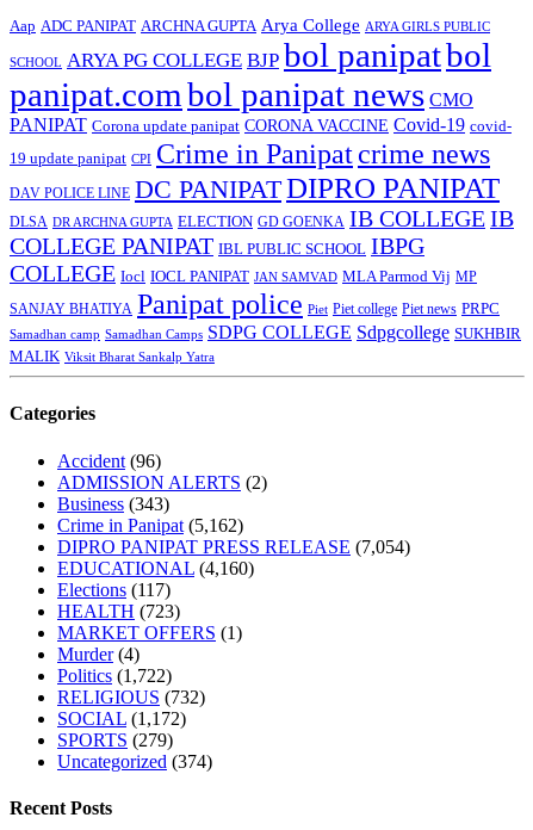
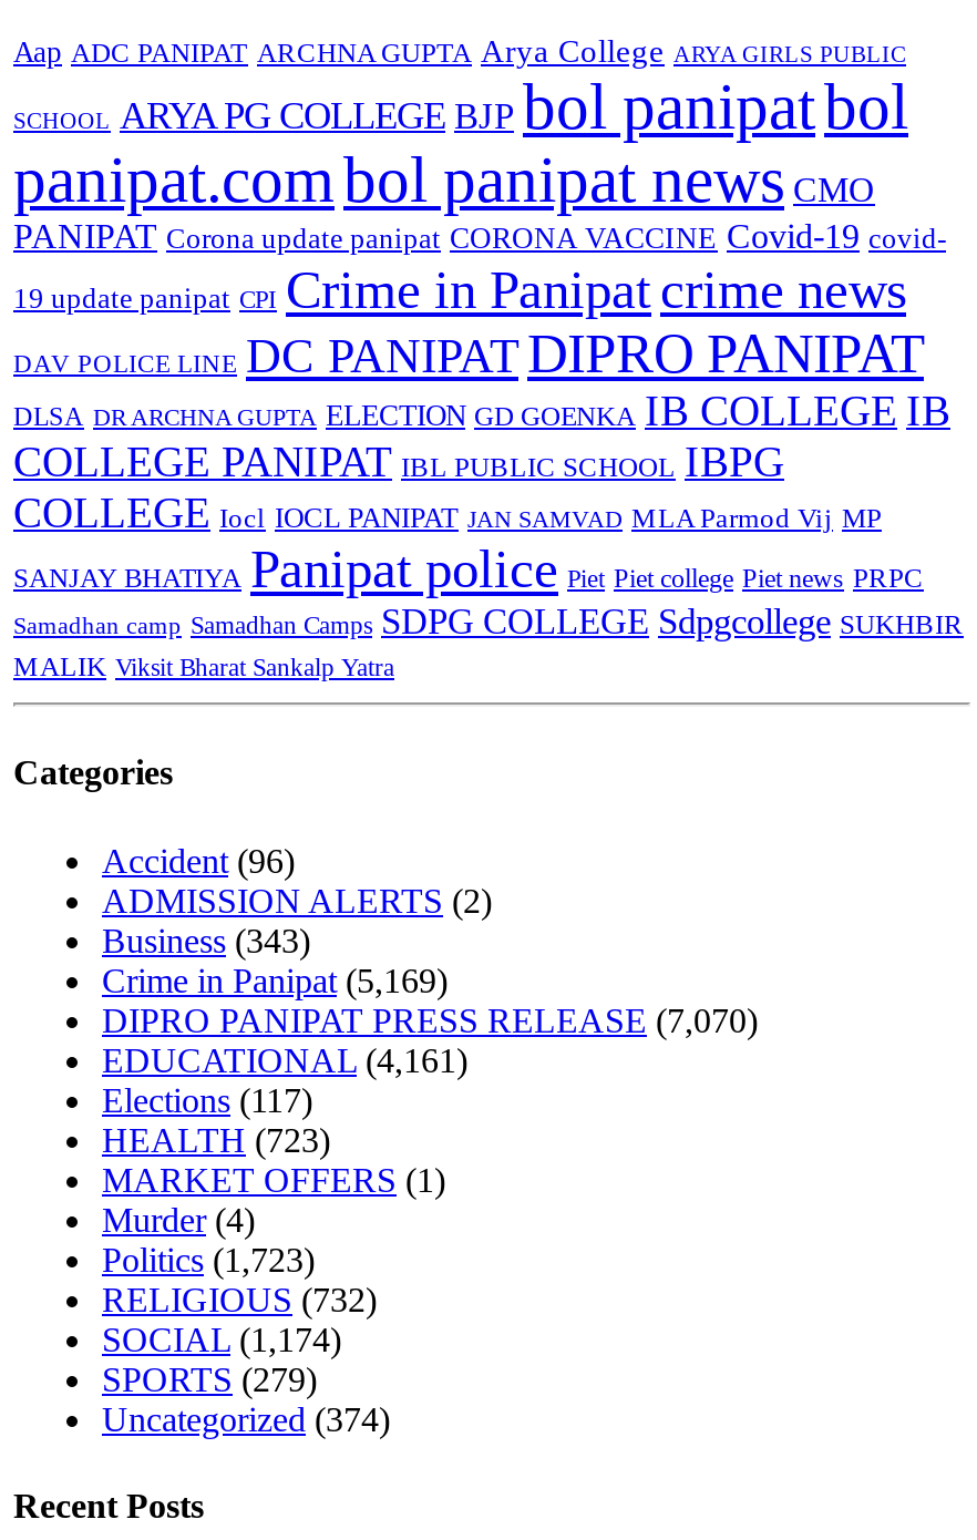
[57,515,243,535] Crime in Panipat (5,162) -> [102,961,448,998] Crime in Panipat (5,169)
[57,536,410,556] DIPRO PANIPAT PRESS RELEASE (7,054) -> [102,1001,758,1038] DIPRO PANIPAT PRESS RELEASE (7,070)
[57,558,254,578] EDUCATIONAL (4,160) -> [102,1041,467,1078] EDUCATIONAL (4,161)
[57,665,172,685] Politics (1,722) -> [102,1240,315,1278] Politics (1,723)
[57,708,186,728] SOCIAL (1,172) -> [102,1320,341,1357] SOCIAL (1,174)

